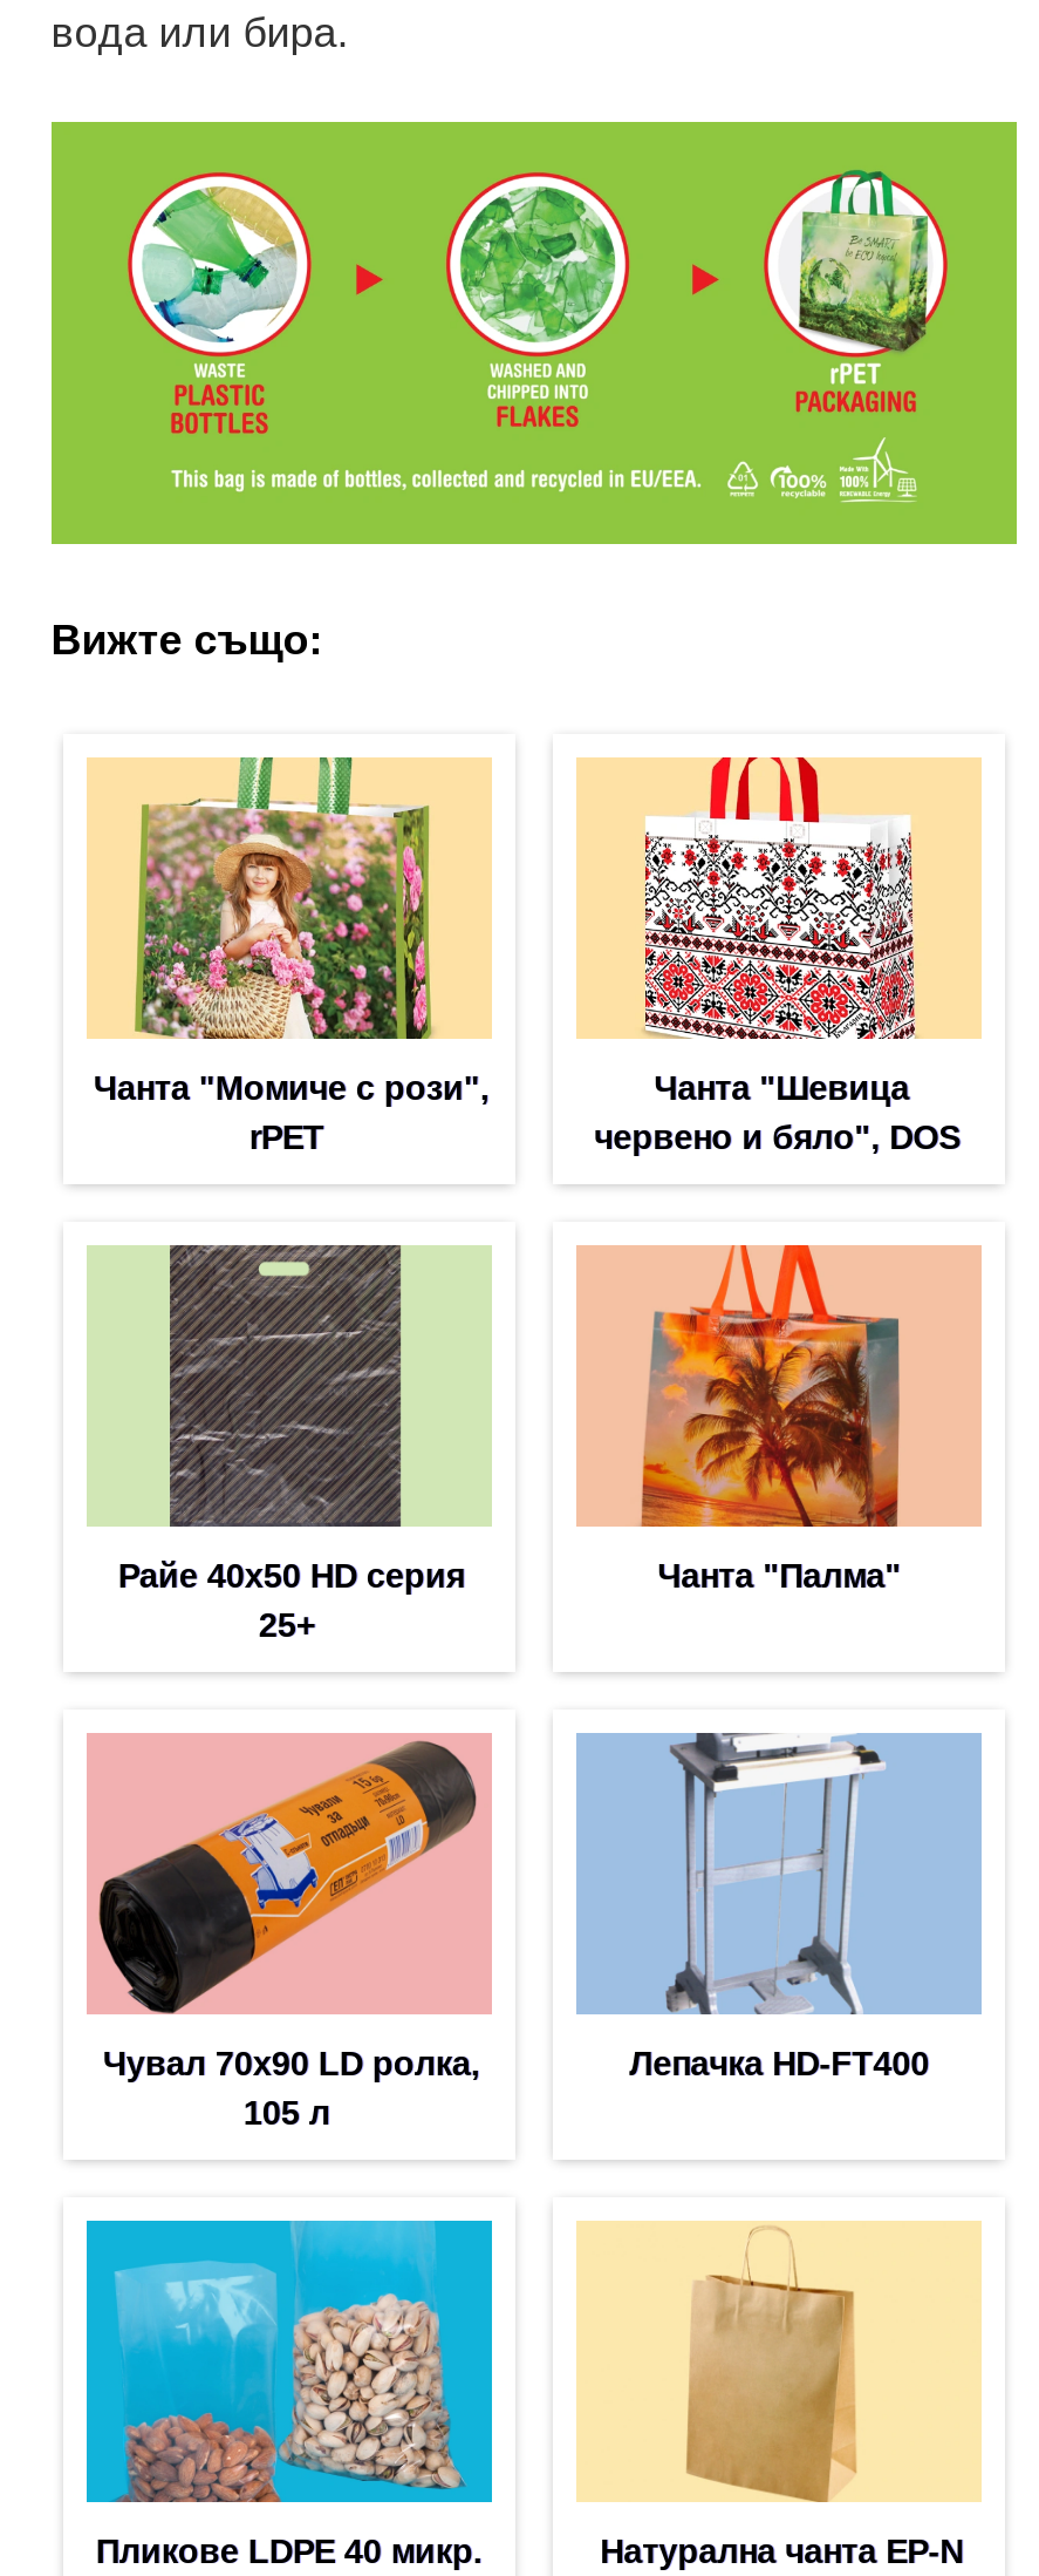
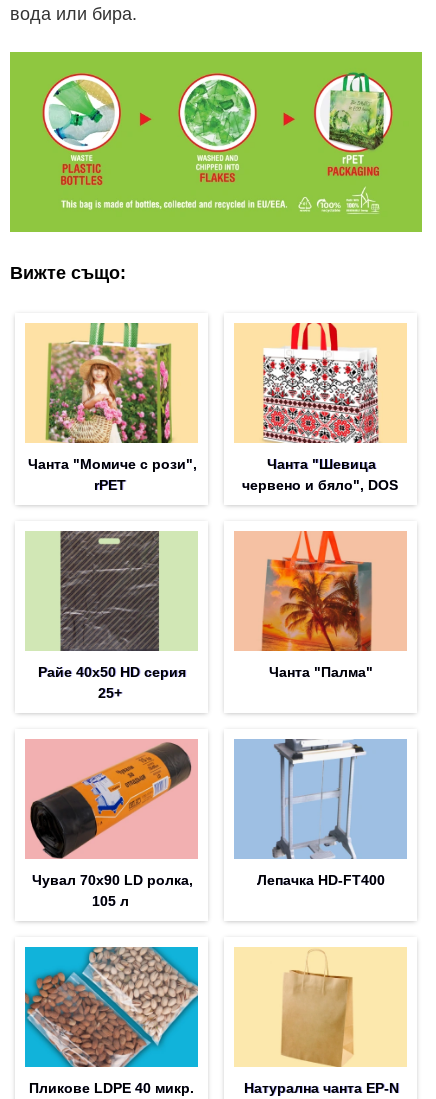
[84,2216,494,2504] [image] -> [24,946,198,1068] [image]

